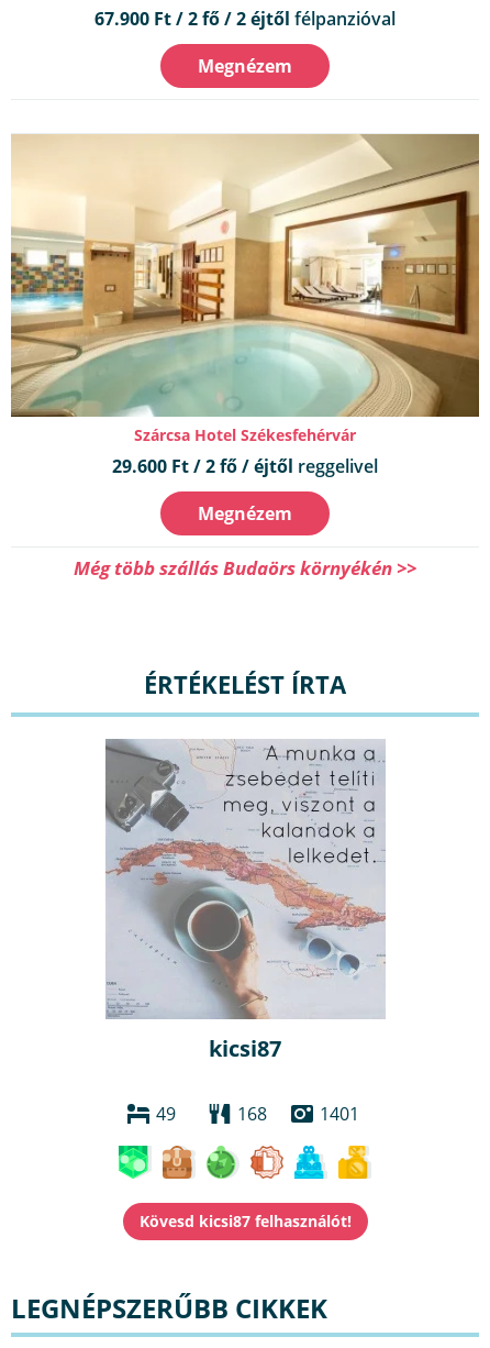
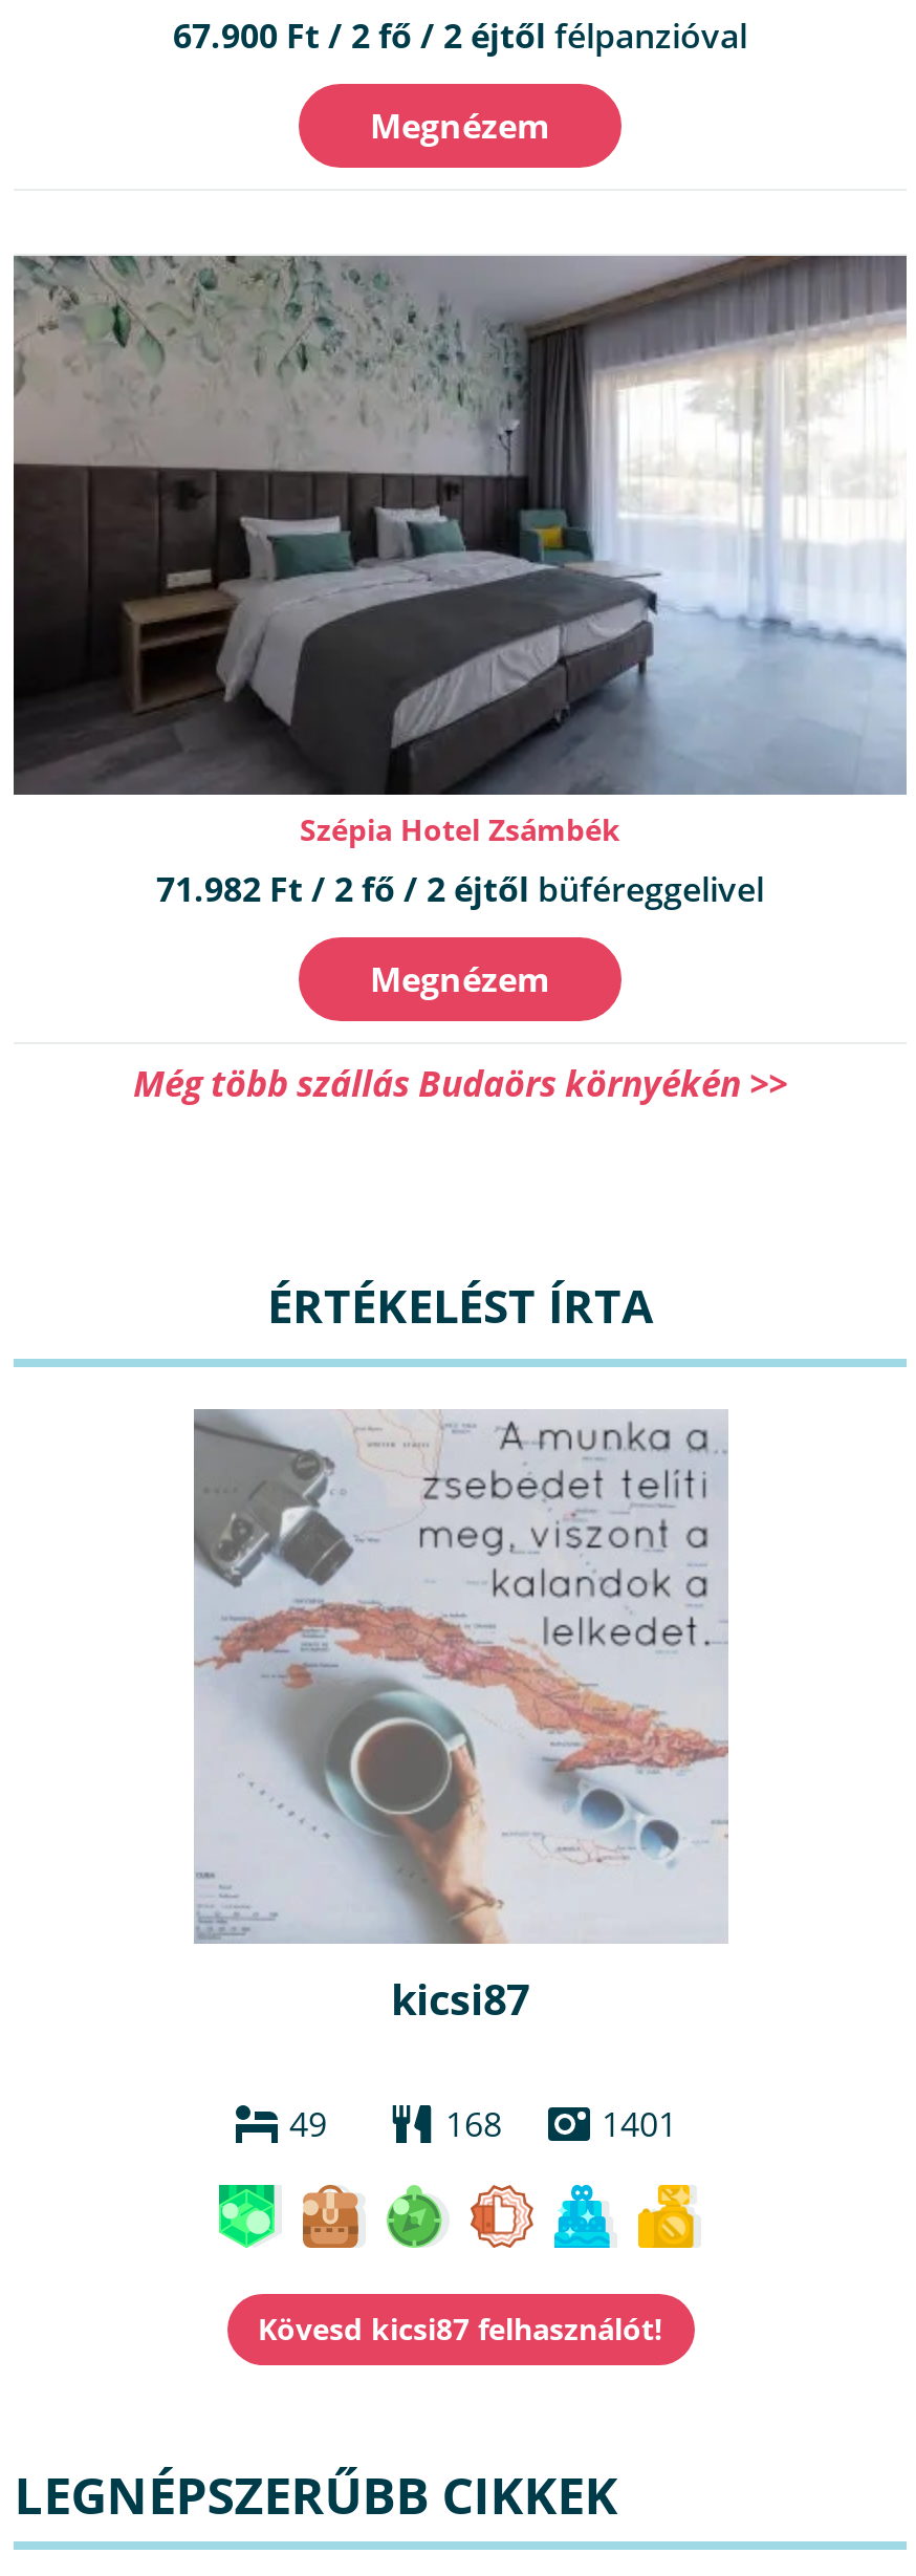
[10,133,480,478] [image] | Szárcsa Hotel Székesfehérvár | 29.600 Ft / 2 fő / éjtől reggelivel -> [12,254,907,912] [image] | Szépia Hotel Zsámbék | 71.982 Ft / 2 fő / 2 éjtől büféreggelivel

